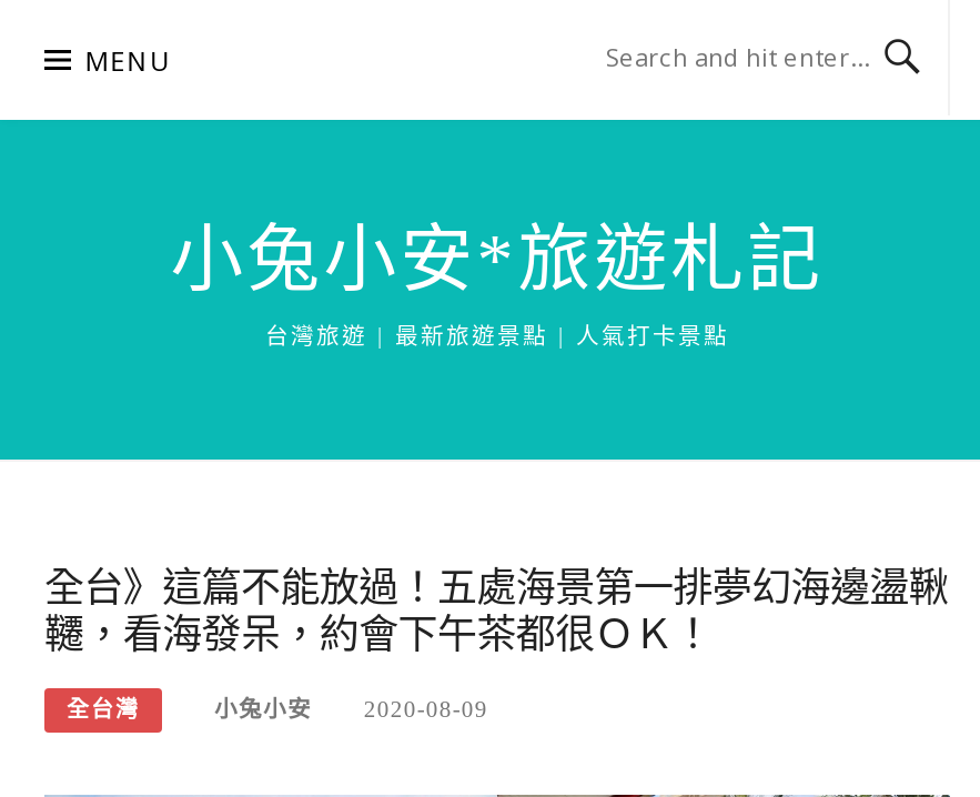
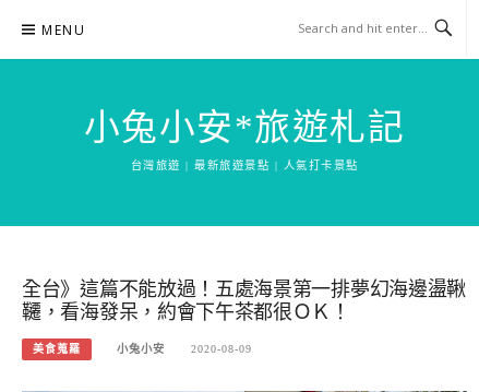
[67,697,140,721] 全台灣 -> [33,343,81,355] 美食蒐羅

